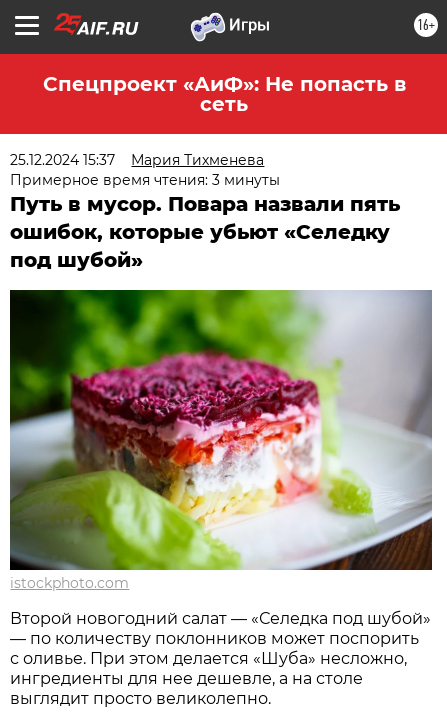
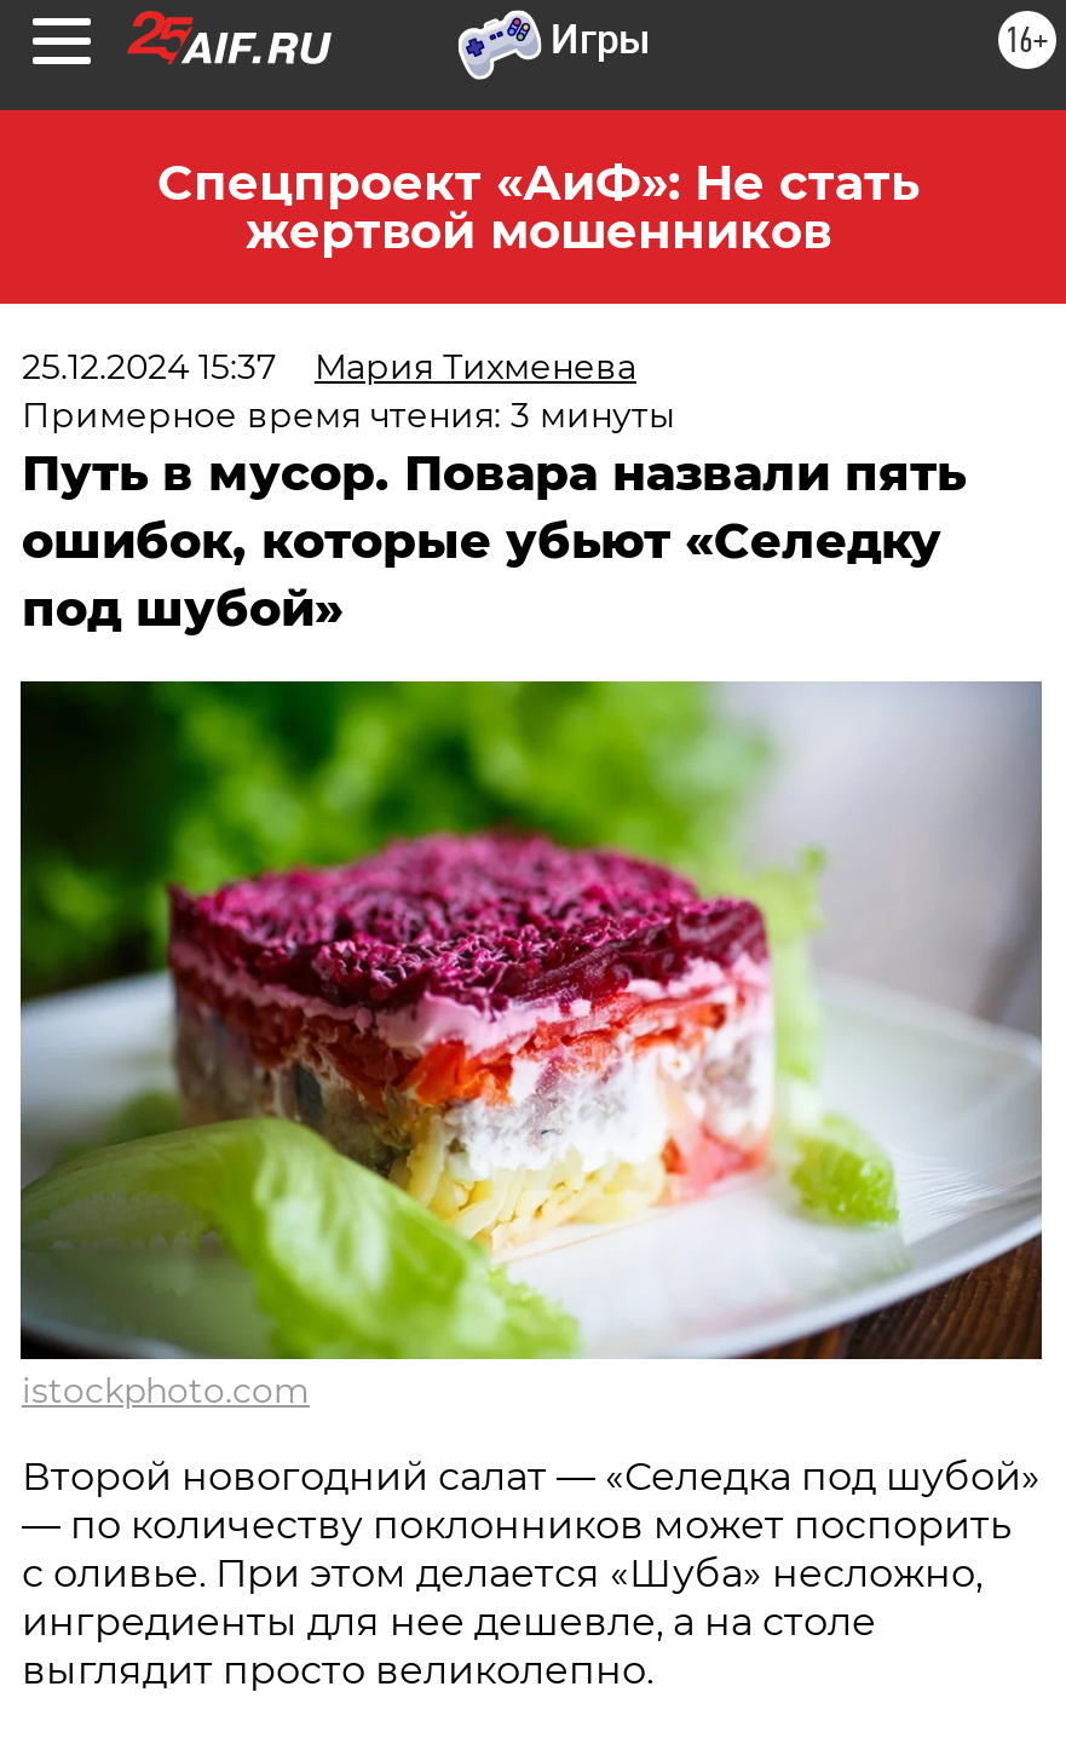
[42,72,405,116] Спецпроект «АиФ»: Не попасть в | сеть -> [157,154,920,260] Спецпроект «АиФ»: Не стать | жертвой мошенников

